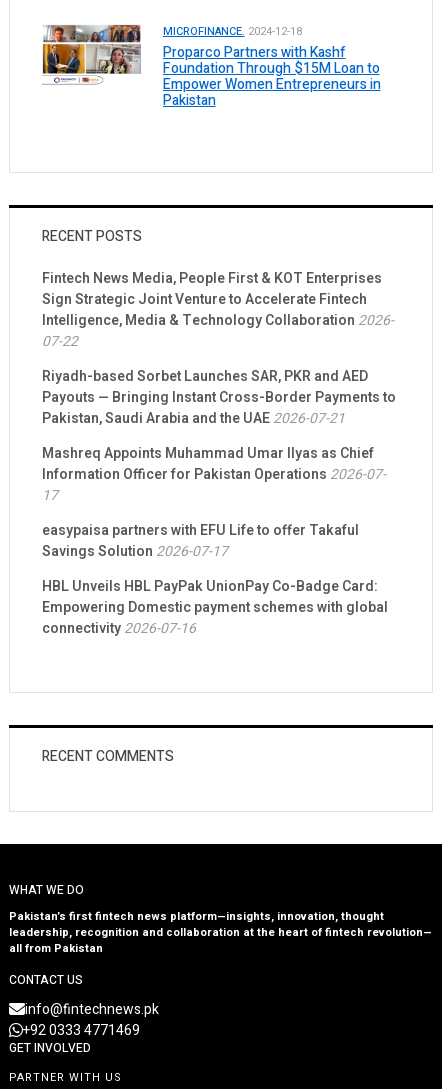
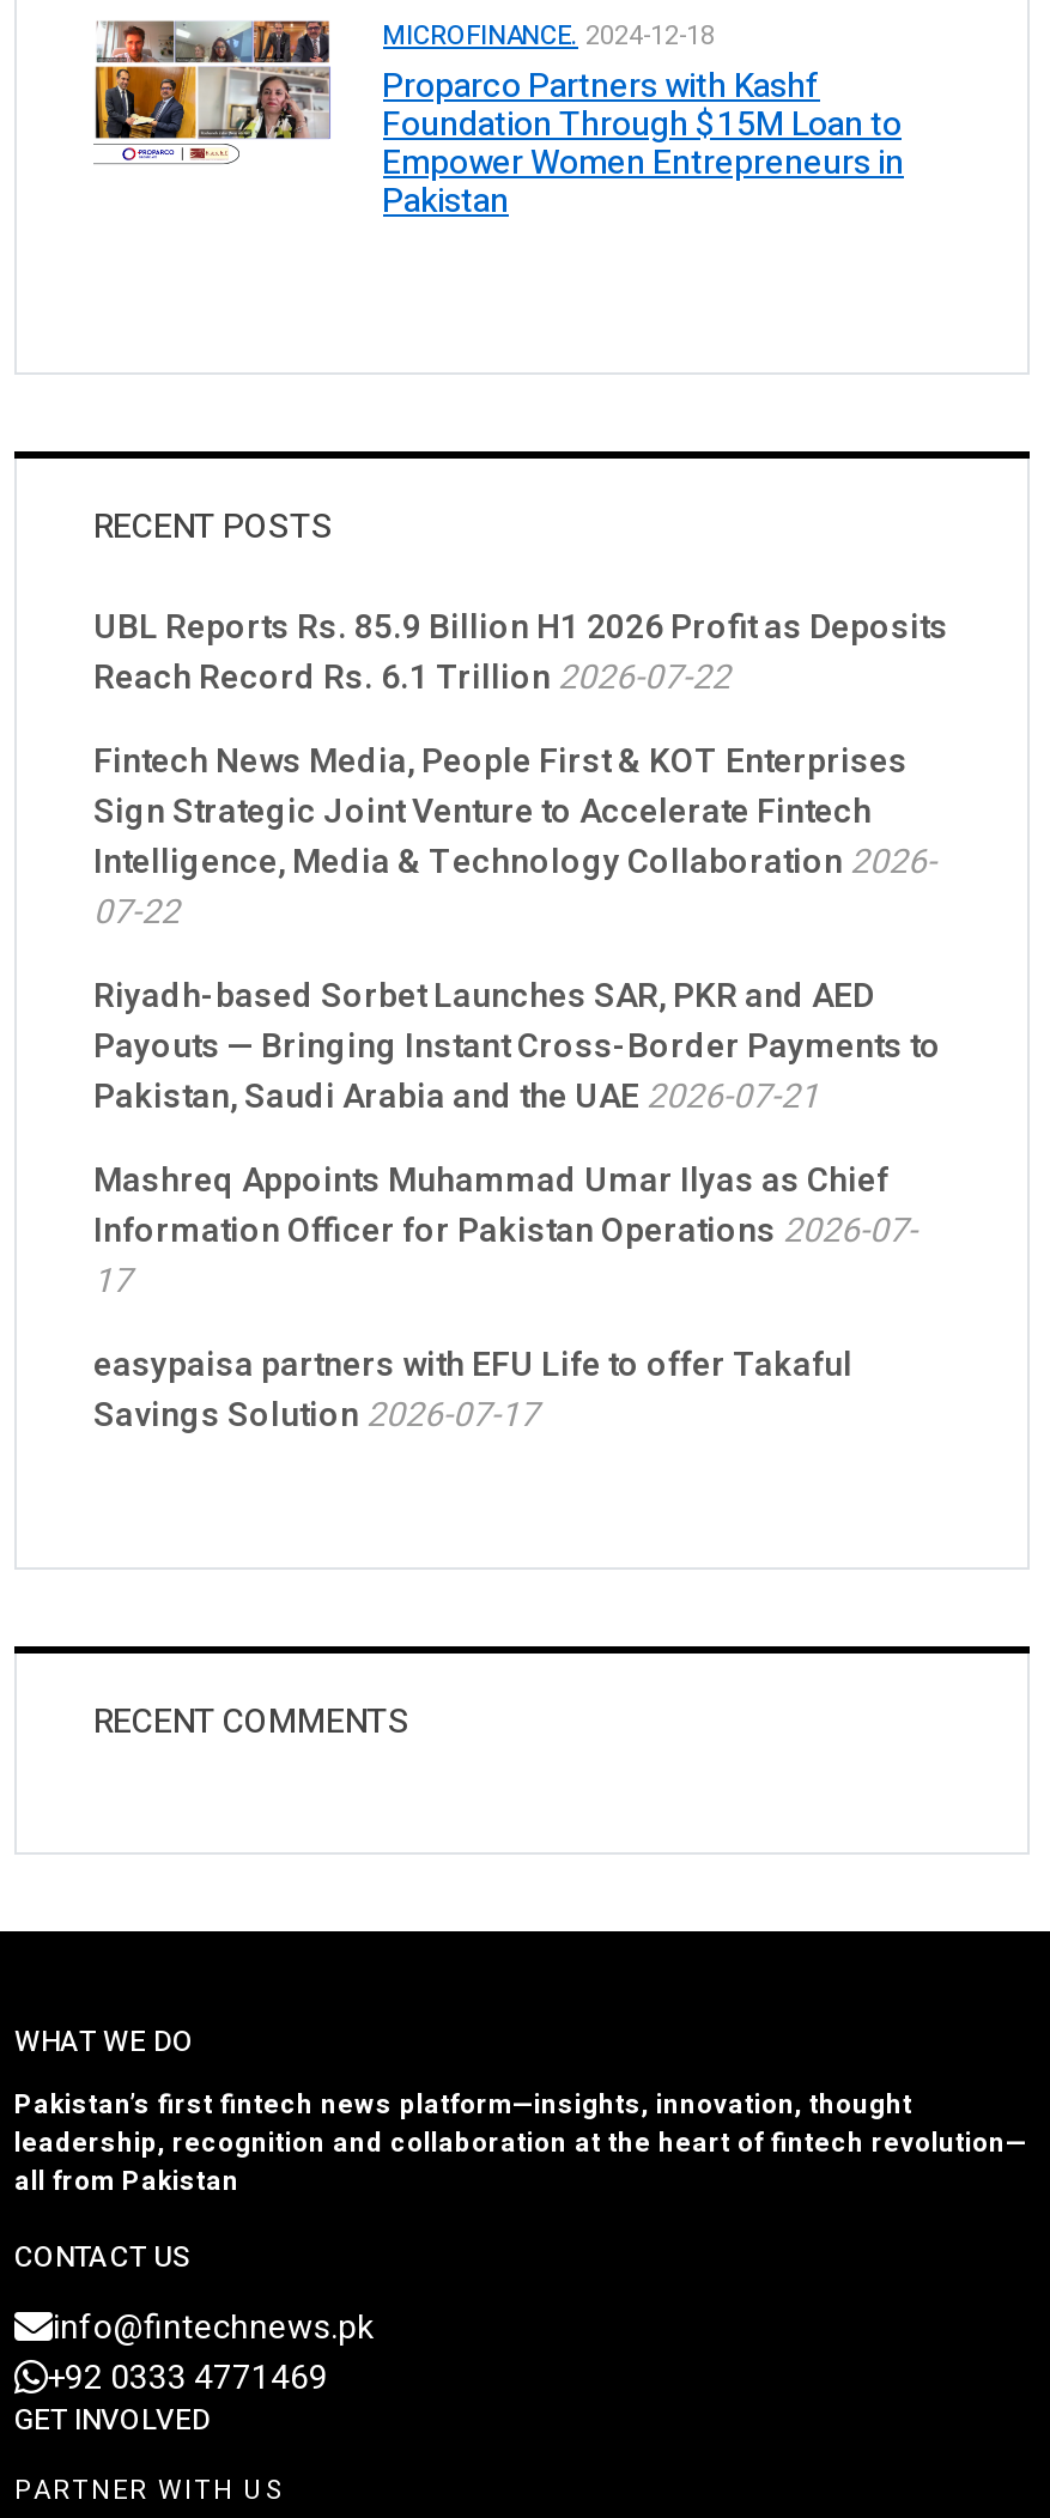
none -> [93,601,948,702] UBL Reports Rs. 85.9 Billion H1 2026 Profit as Deposits | Reach Record Rs. 6.1 Trillion 2026-07-22
moved [42,267,396,561] -> [93,735,941,1439]: Fintech News Media, People First & KOT Enterprises | Sign Strategic Joint Venture to Accelerate Fintech | Intelligence, Media & Technology Collaboration 2026- | ... | easypaisa partners with EFU Life to offer Takaful | Savings Solution 2026-07-17
[42,575,388,638] HBL Unveils HBL PayPak UnionPay Co-Badge Card: | Empowering Domestic payment schemes with global | connectivity 2026-07-16 -> none

